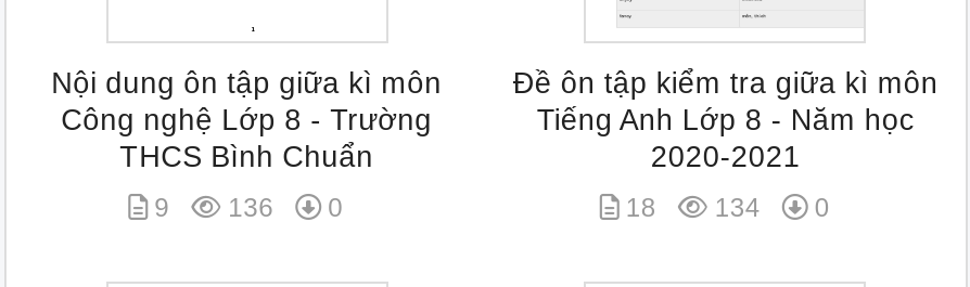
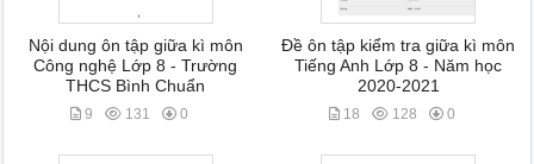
[154,193,343,223] 9 136 0 -> [85,106,188,122] 9 131 0
[626,193,830,223] 18 134 0 -> [344,106,456,122] 18 128 0

